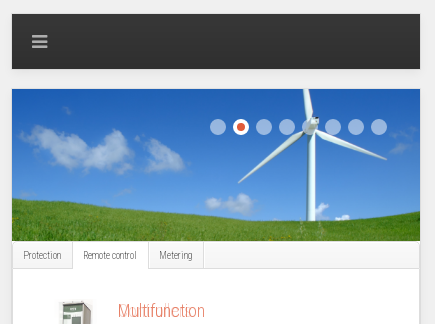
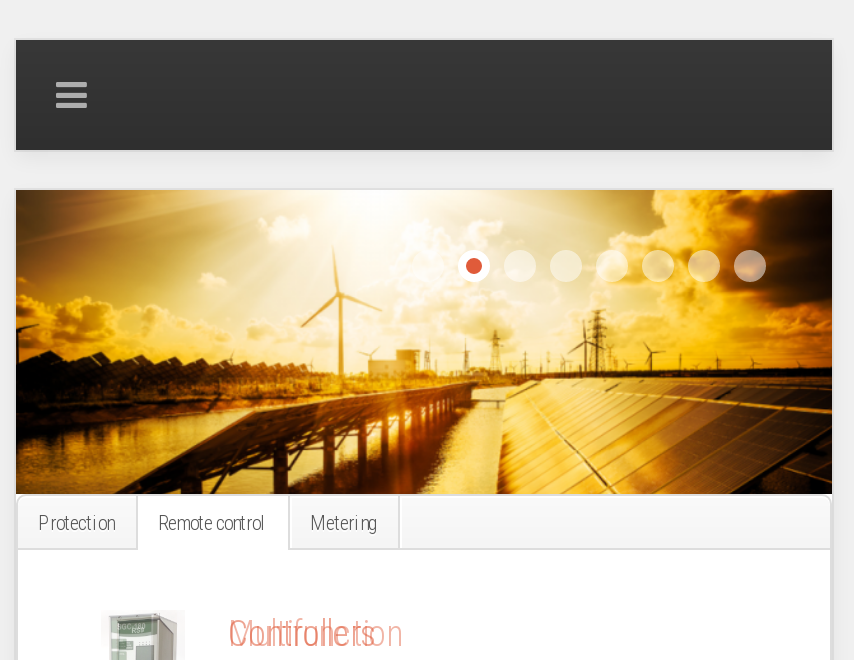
[11,88,421,242] [image] -> [14,188,834,496] [image]

